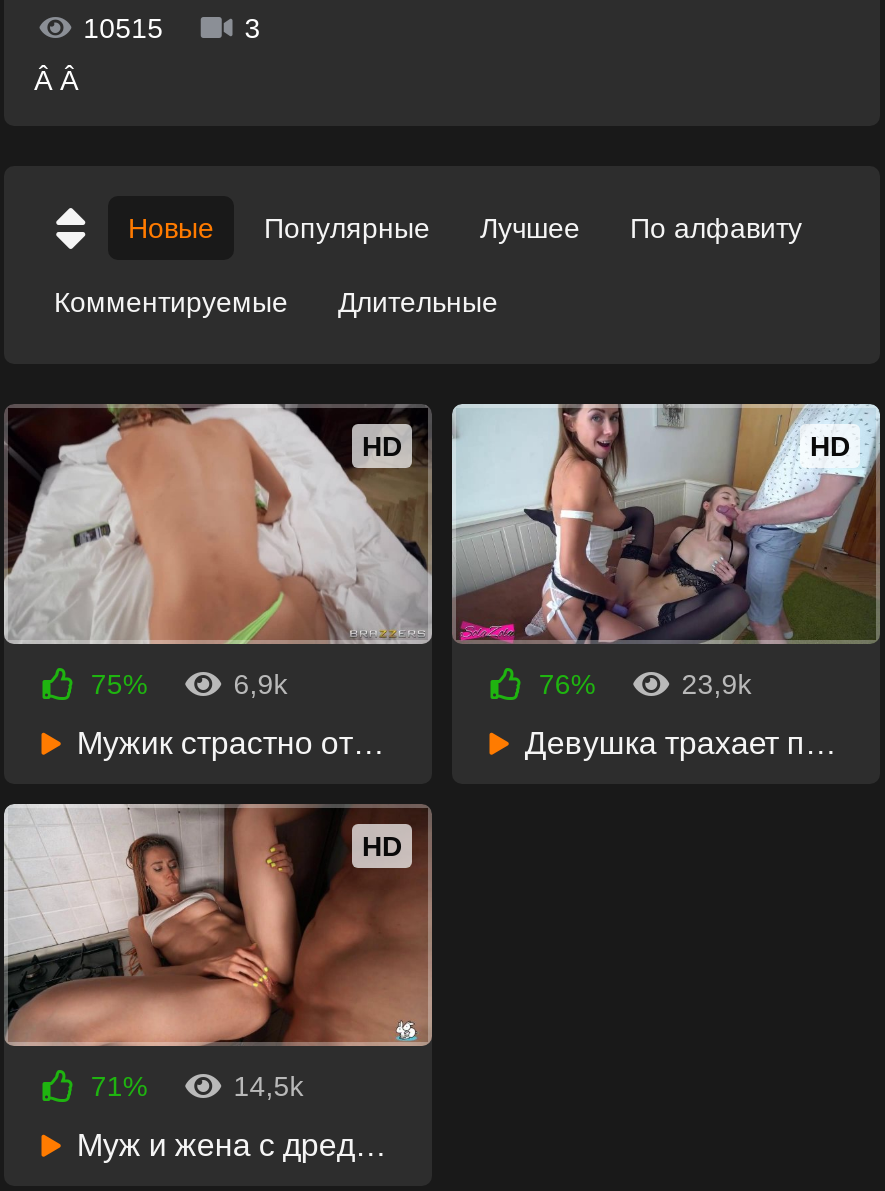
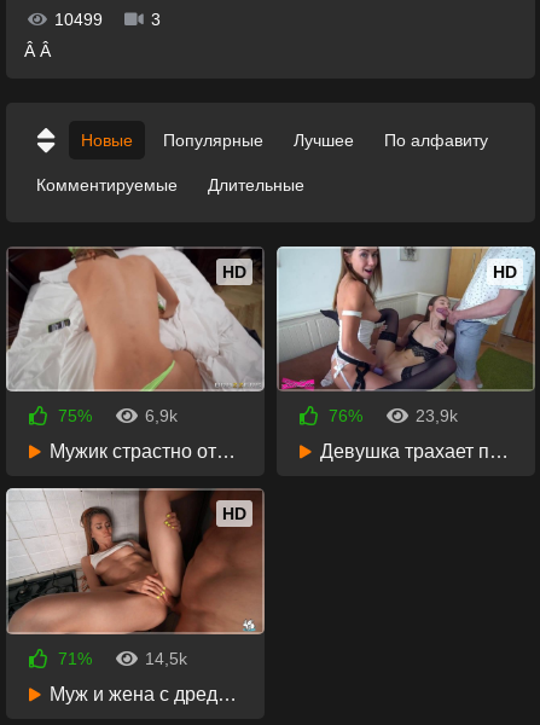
[83,12,163,44] 10515 -> [54,10,102,29] 10499

